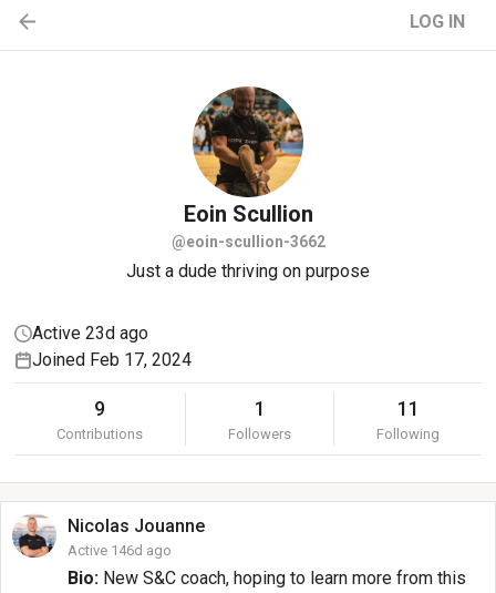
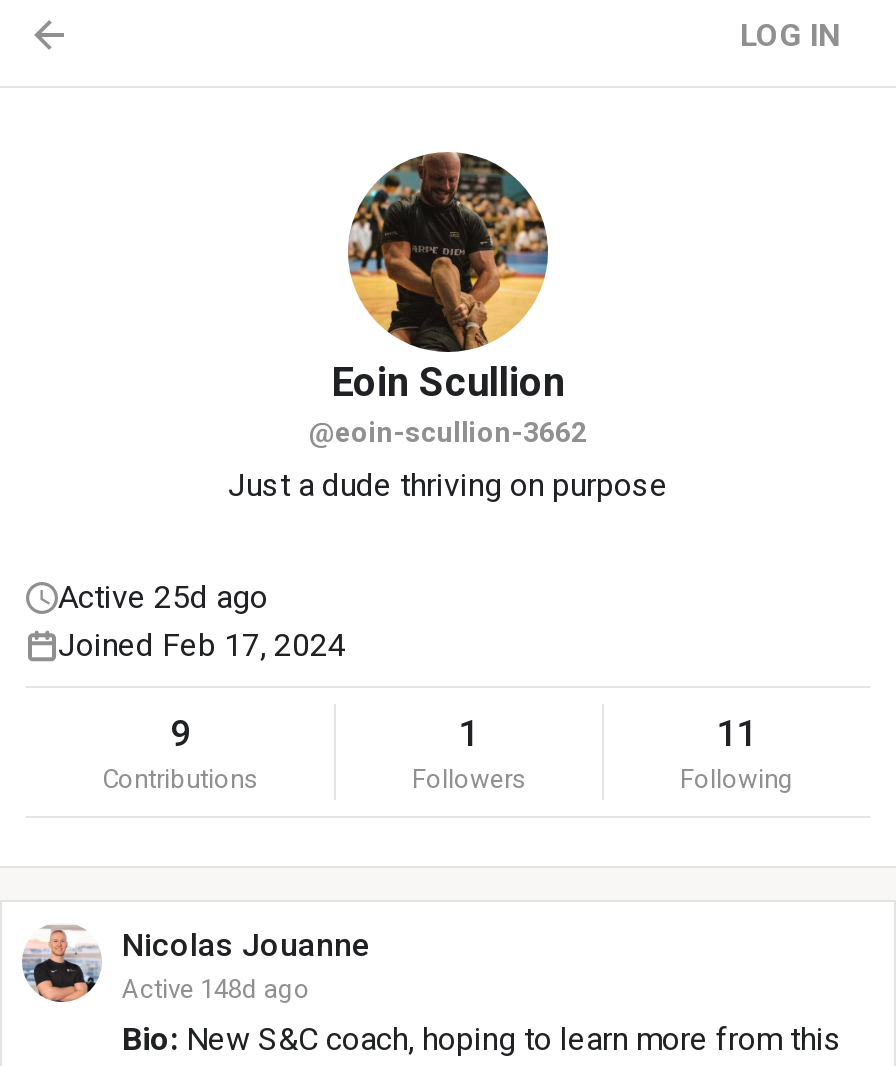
[32,323,148,344] Active 23d ago -> [58,578,268,616] Active 25d ago
[68,542,172,559] Active 146d ago -> [122,974,310,1004] Active 148d ago

